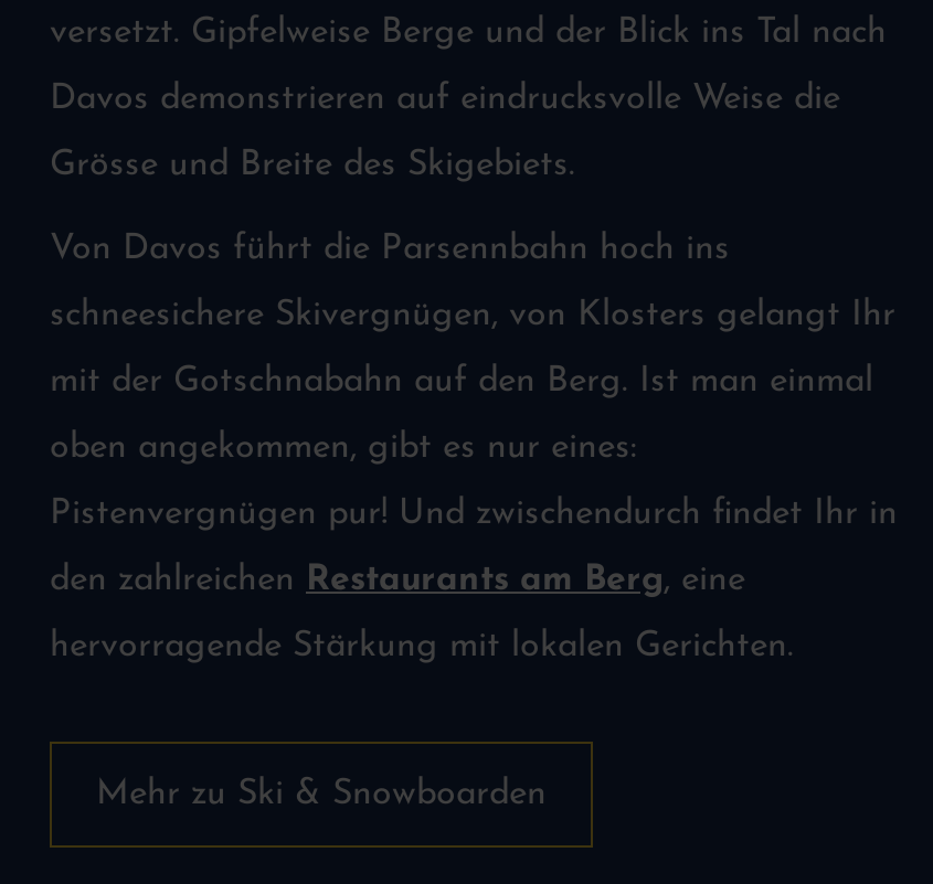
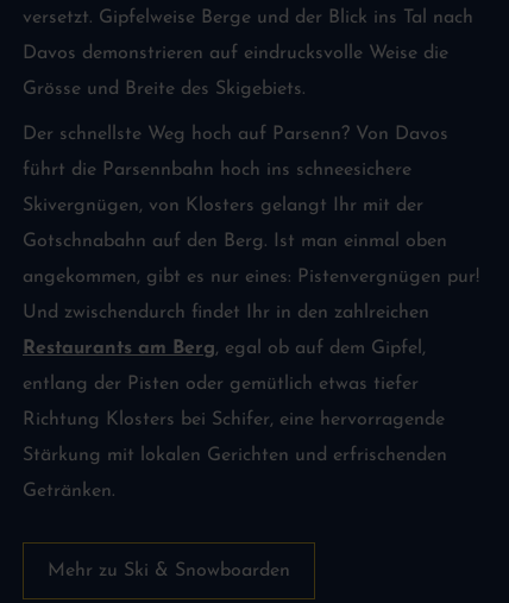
[50,232,898,665] Von Davos führt die Parsennbahn hoch ins | schneesichere Skivergnügen, von Klosters gelangt Ihr | mit der Gotschnabahn auf den Berg. Ist man einmal | oben angekommen, gibt es nur eines: | Pistenvergnügen pur! Und zwischendurch findet Ihr in | den zahlreichen Restaurants am Berg, eine | hervorragende Stärkung mit lokalen Gerichten. -> [23,125,479,501] Der schnellste Weg hoch auf Parsenn? Von Davos | führt die Parsennbahn hoch ins schneesichere | Skivergnügen, von Klosters gelangt Ihr mit der | Gotschnabahn auf den Berg. Ist man einmal oben | angekommen, gibt es nur eines: Pistenvergnügen pur! | Und zwischendurch findet Ihr in den zahlreichen | Restaurants am Berg, egal ob auf dem Gipfel, | entlang der Pisten oder gemütlich etwas tiefer | Richtung Klosters bei Schifer, eine hervorragende | Stärkung mit lokalen Gerichten und erfrischenden | Getränken.

